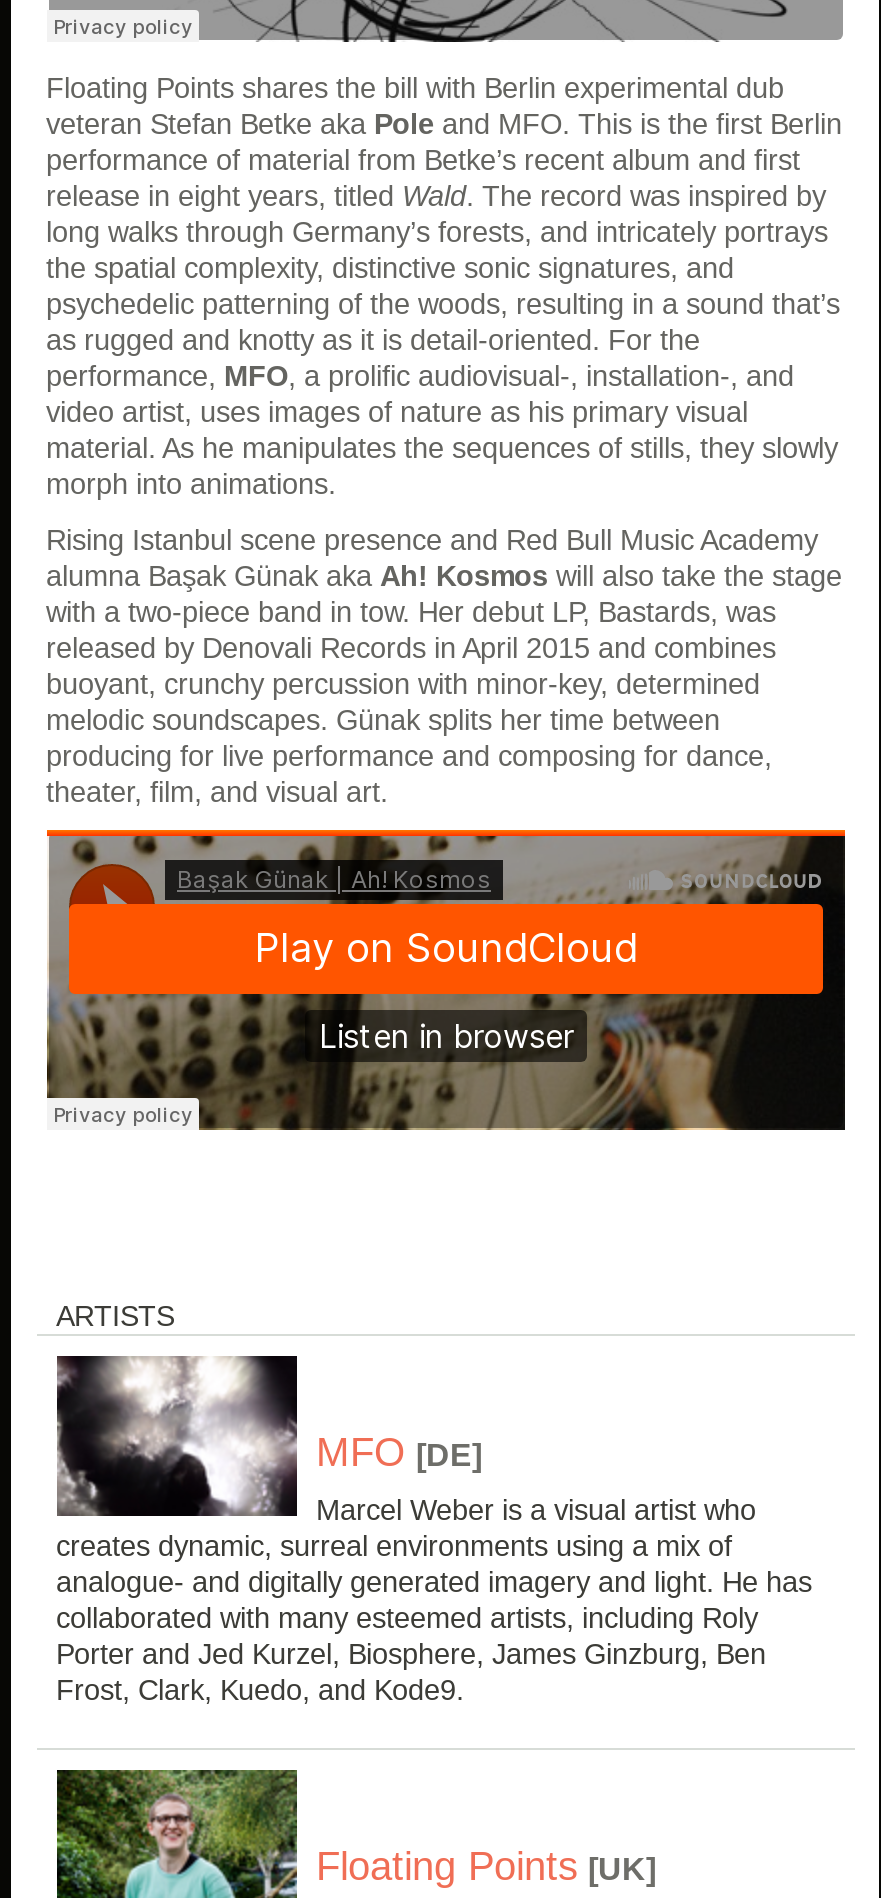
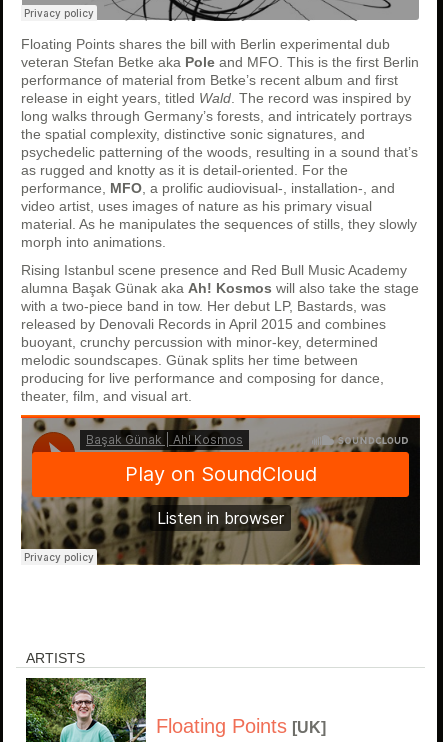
[56,1356,812,1706] [image] | MFO [DE] | Marcel Weber is a visual artist who | creates dynamic, surreal environments using a mix of | analogue- and digitally generated imagery and light. He has | collaborated with many esteemed artists, including Roly | Porter and Jed Kurzel, Biosphere, James Ginzburg, Ben | Frost, Clark, Kuedo, and Kode9. -> none

